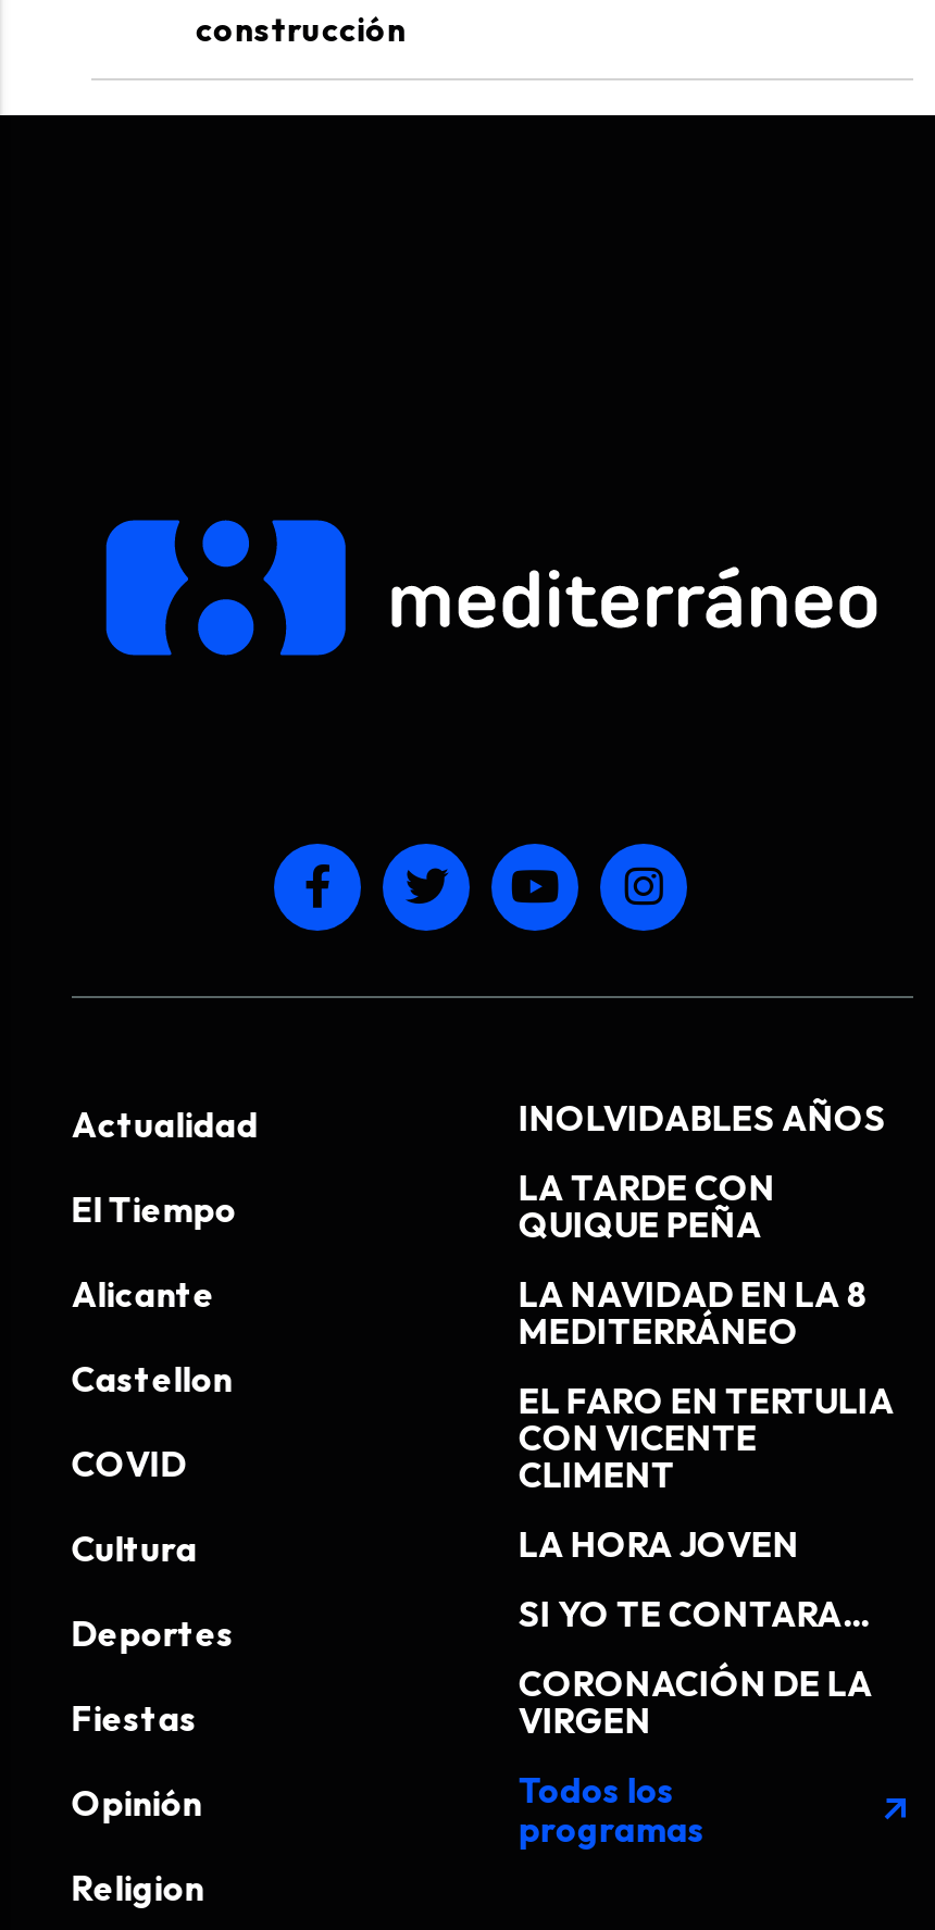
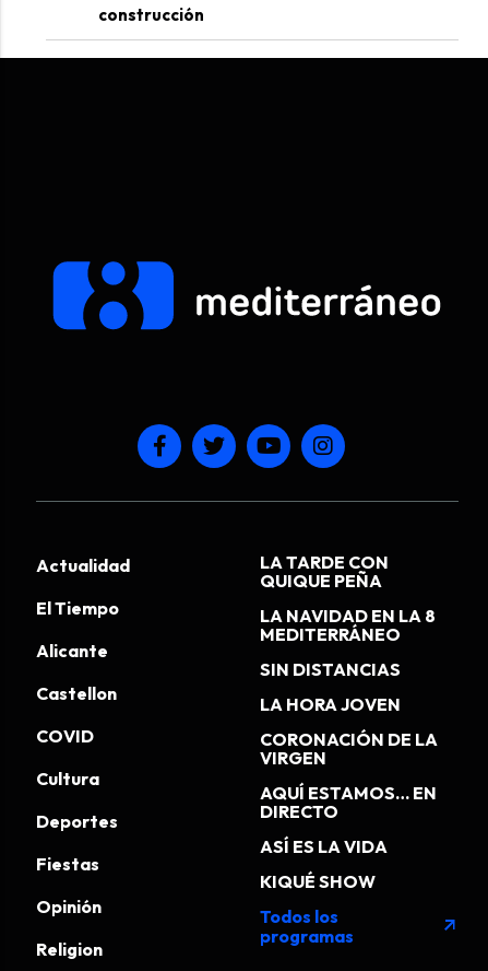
[518,1096,886,1140] INOLVIDABLES AÑOS -> none
moved [518,1166,868,1355] -> [260,551,436,646]: LA TARDE CON | QUIQUE PEÑA | LA NAVIDAD EN LA 8 | MEDITERRÁNEO
[518,1379,895,1499] EL FARO EN TERTULIA | CON VICENTE | CLIMENT -> [260,658,401,680] SIN DISTANCIAS
moved [518,1522,799,1566] -> [260,693,401,715]: LA HORA JOVEN
none -> [260,782,437,892] AQUÍ ESTAMOS… EN | DIRECTO | ASÍ ES LA VIDA | KIQUÉ SHOW
[518,1592,868,1636] SI YO TE CONTARA... -> none
moved [518,1662,873,1744] -> [260,728,438,770]: CORONACIÓN DE LA | VIRGEN

